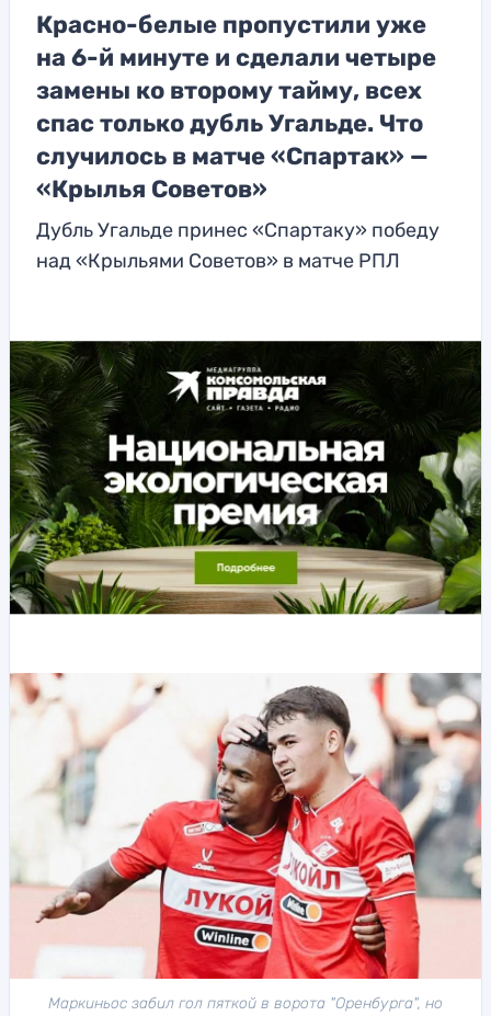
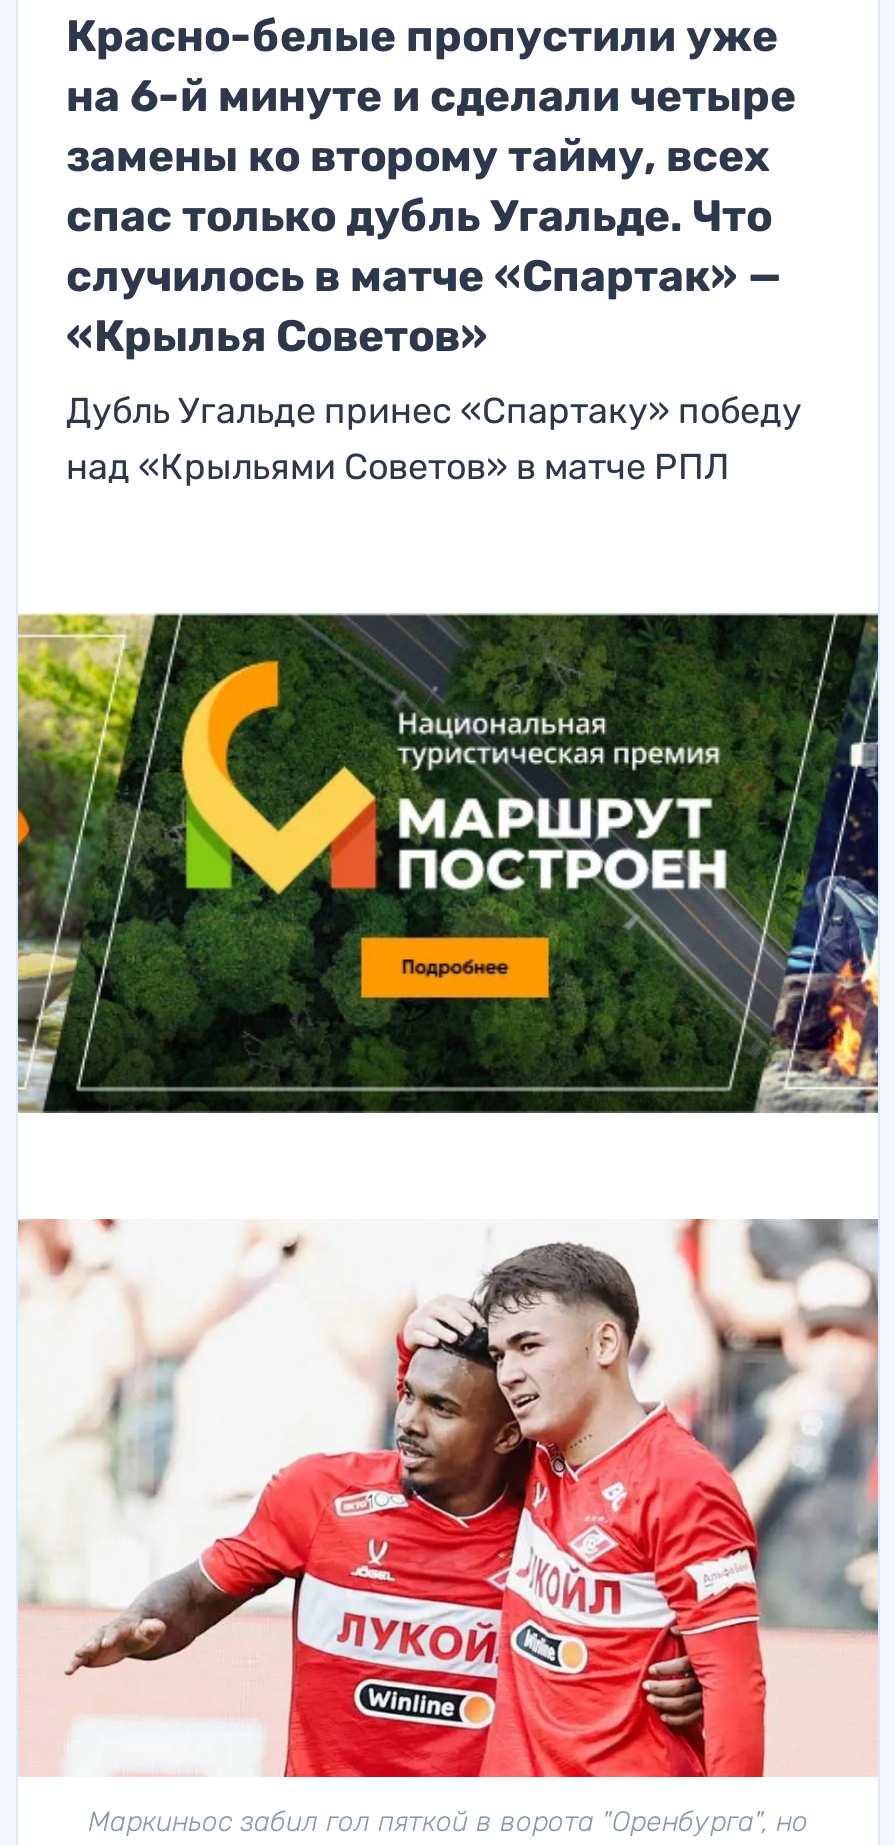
[9,340,482,615] [image] -> [16,611,880,1115] [image]

